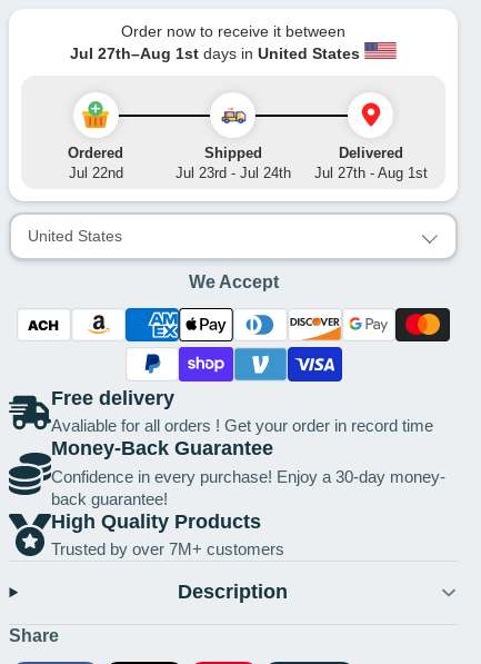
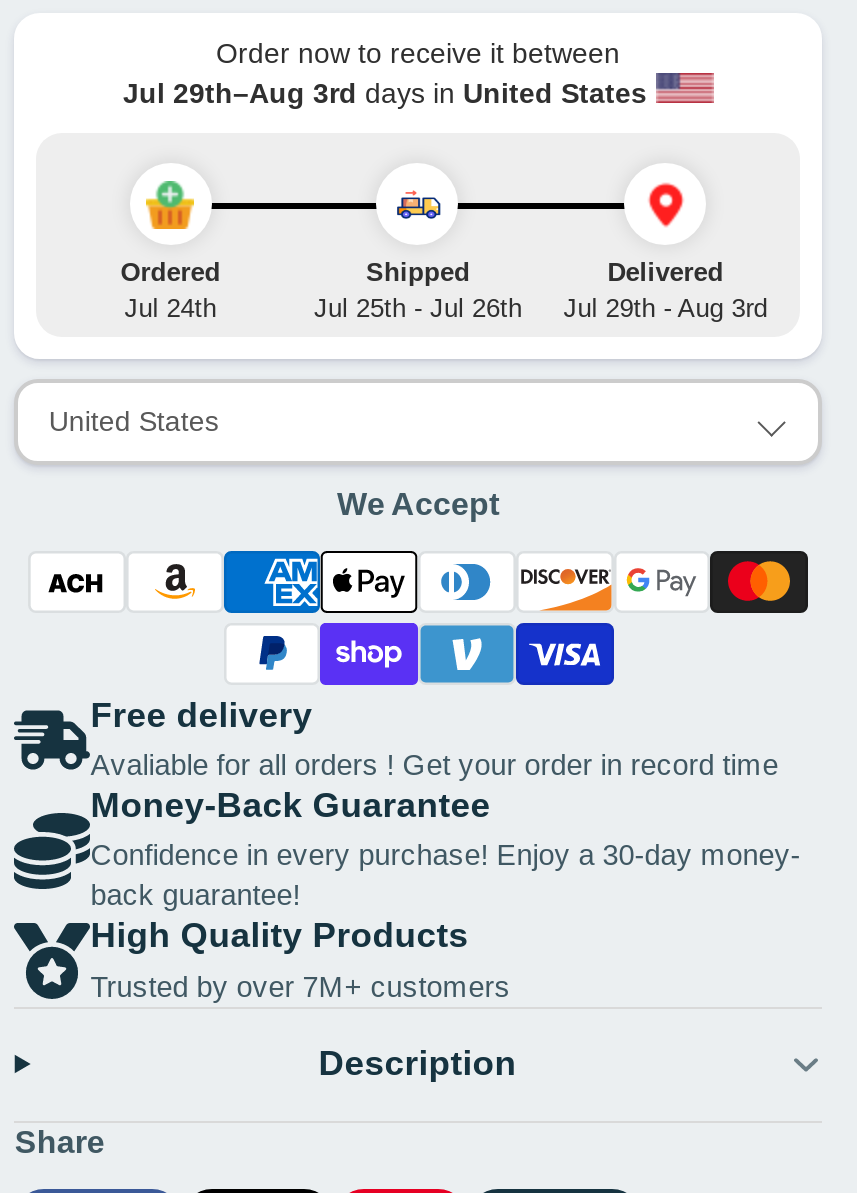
[70,44,360,62] Jul 27th–Aug 1st days in United States -> [123,78,647,110] Jul 29th–Aug 3rd days in United States
[69,164,123,181] Jul 22nd -> [124,294,216,324] Jul 24th
[176,164,291,181] Jul 23rd - Jul 24th -> [314,294,522,324] Jul 25th - Jul 26th
[314,164,427,181] Jul 27th - Aug 1st -> [563,294,767,324] Jul 29th - Aug 3rd

